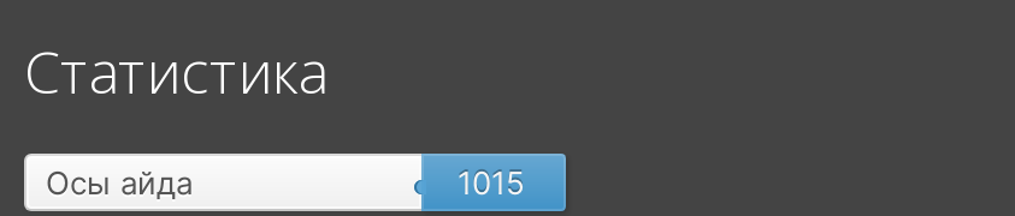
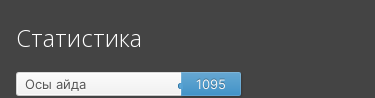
[458,163,525,202] 1015 -> [196,76,226,92] 1095

